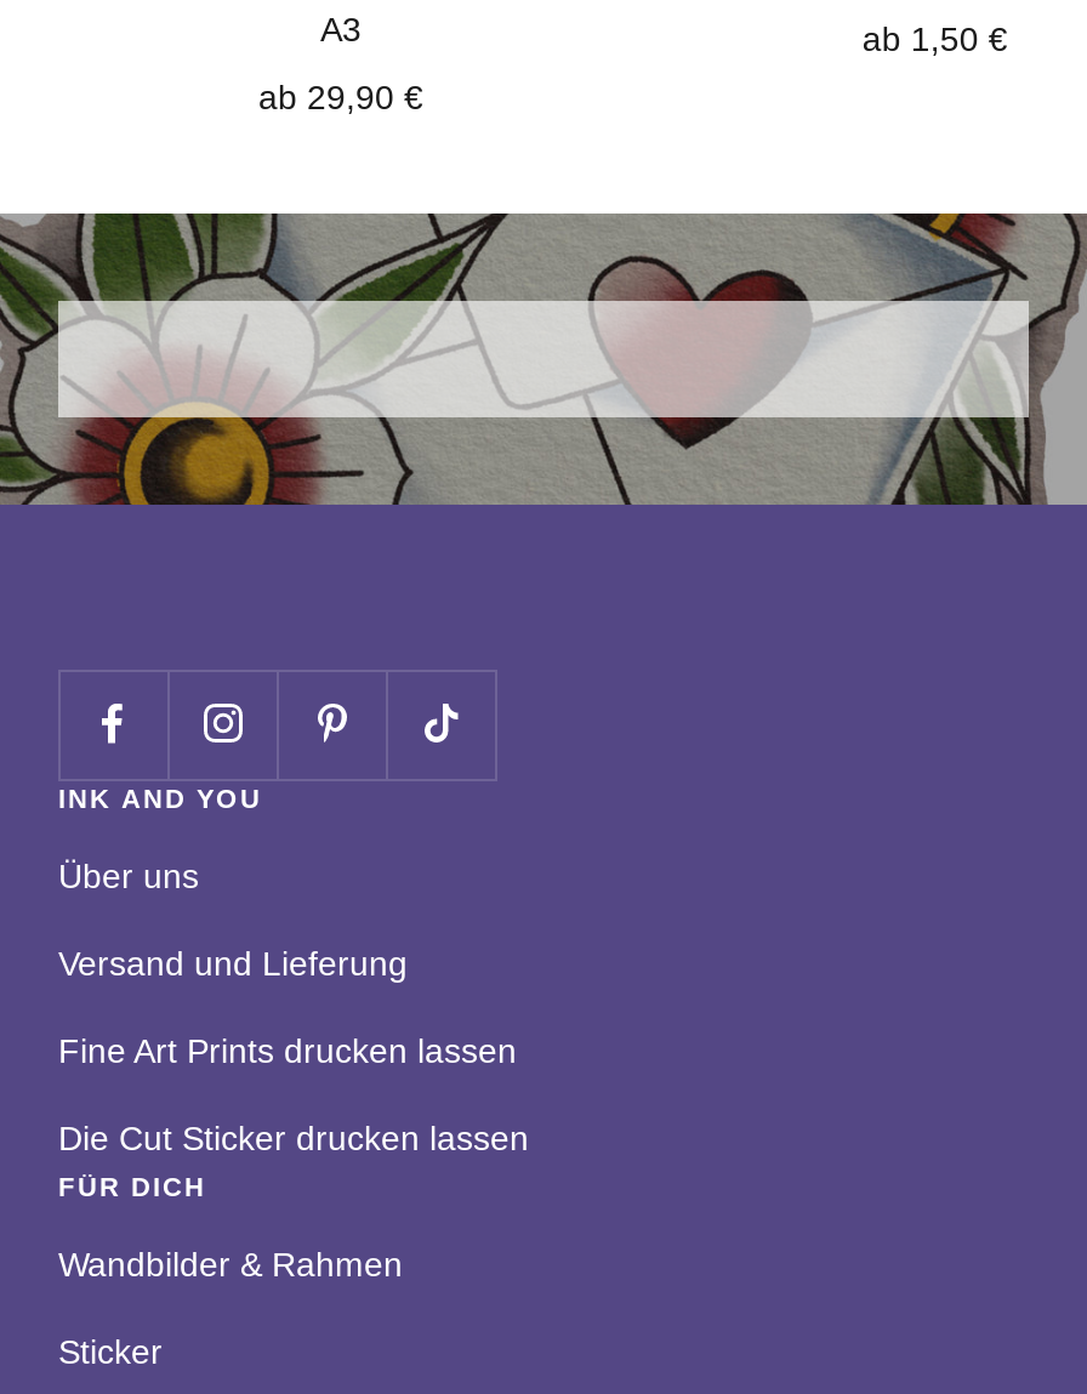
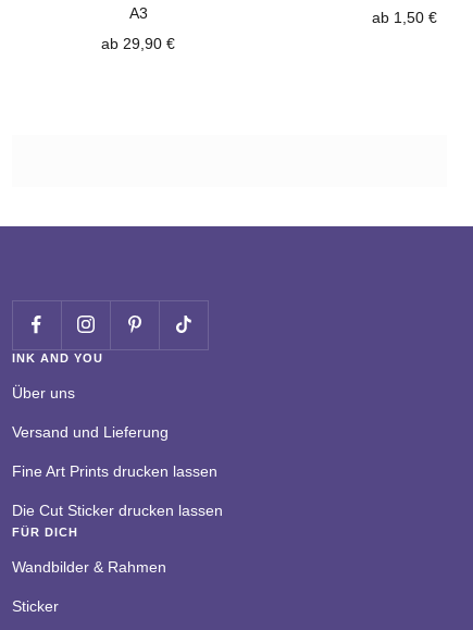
[7,211,1080,507] [image] -> none

